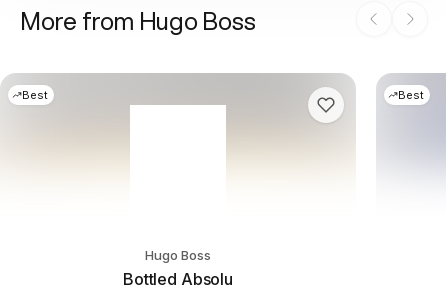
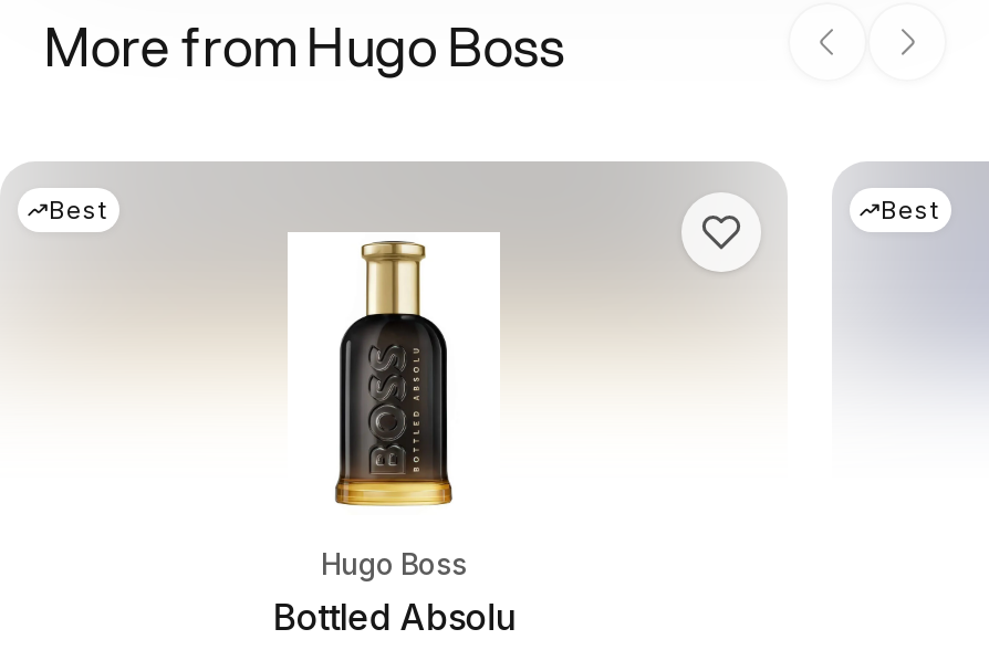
none -> [332,239,454,509] [image]

